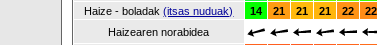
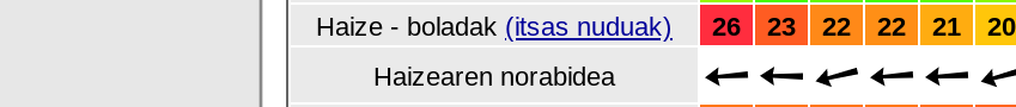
[250,5,331,17] 14 | 21 | 21 | 21 -> [712,12,796,40] 26 | 23
none -> [932,12,1016,40] 21 | 20

